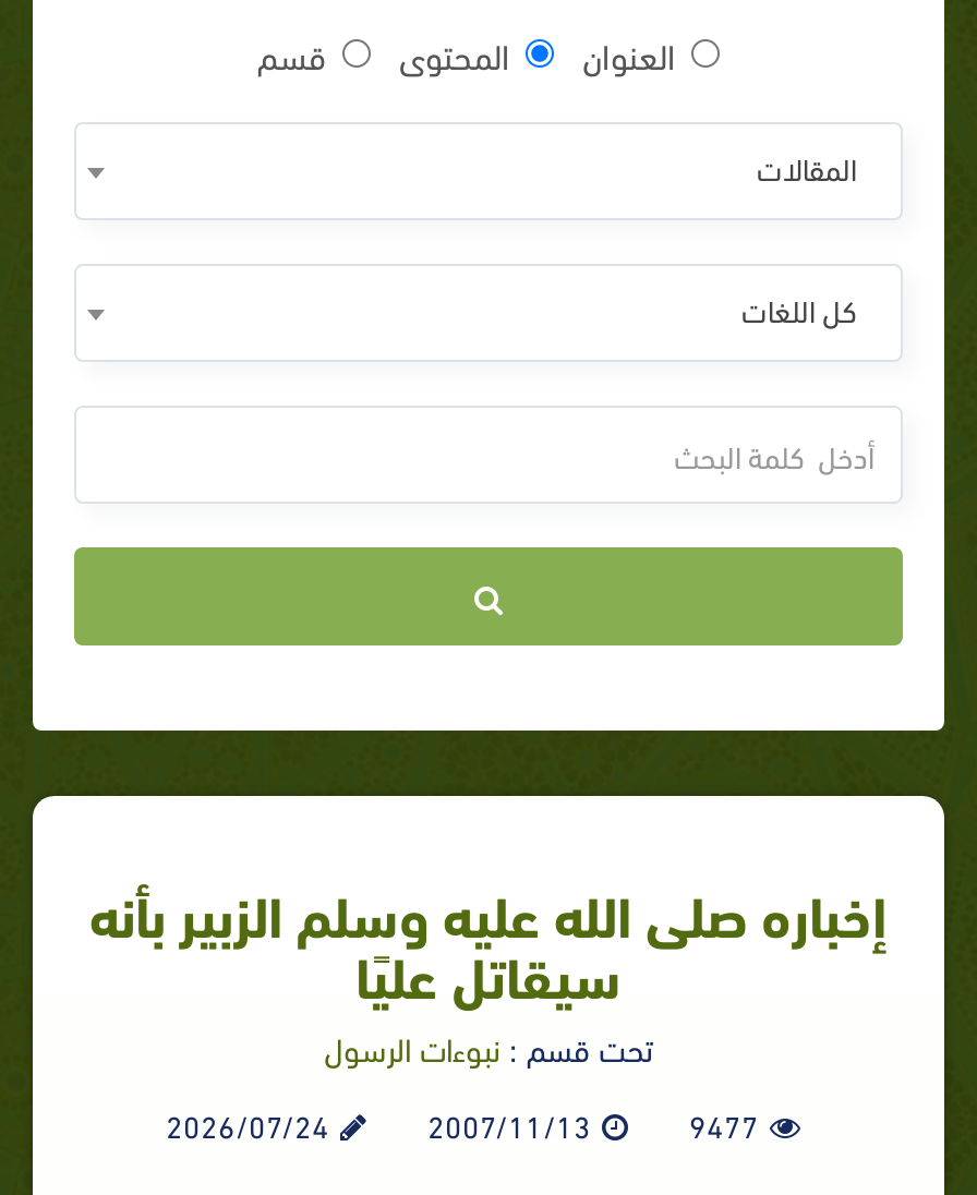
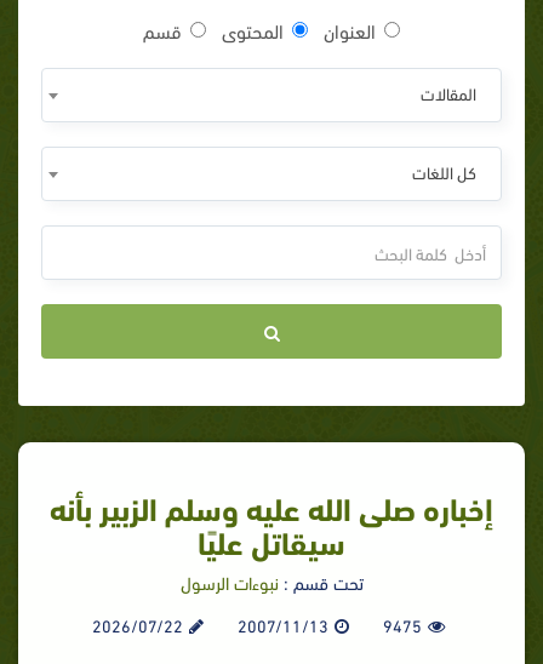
[166,1101,329,1147] 2026/07/24 -> [92,612,183,637] 2026/07/22
[689,1101,759,1147] 9477 -> [383,612,422,637] 9475

